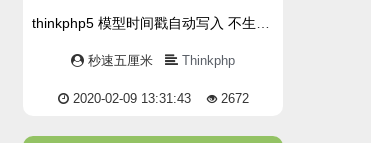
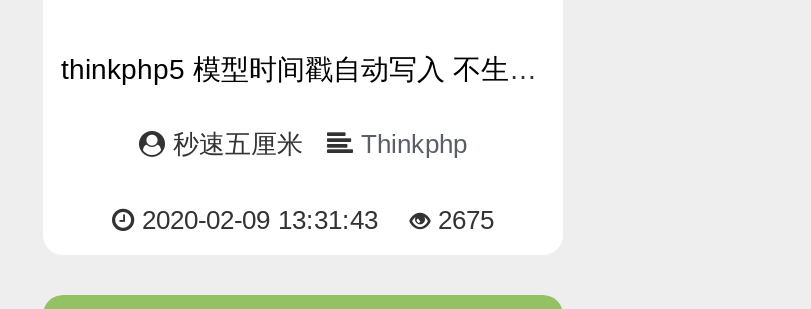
[68,91,248,106] 2020-02-09 13:31:43 2672 -> [134,205,494,235] 2020-02-09 13:31:43 2675

